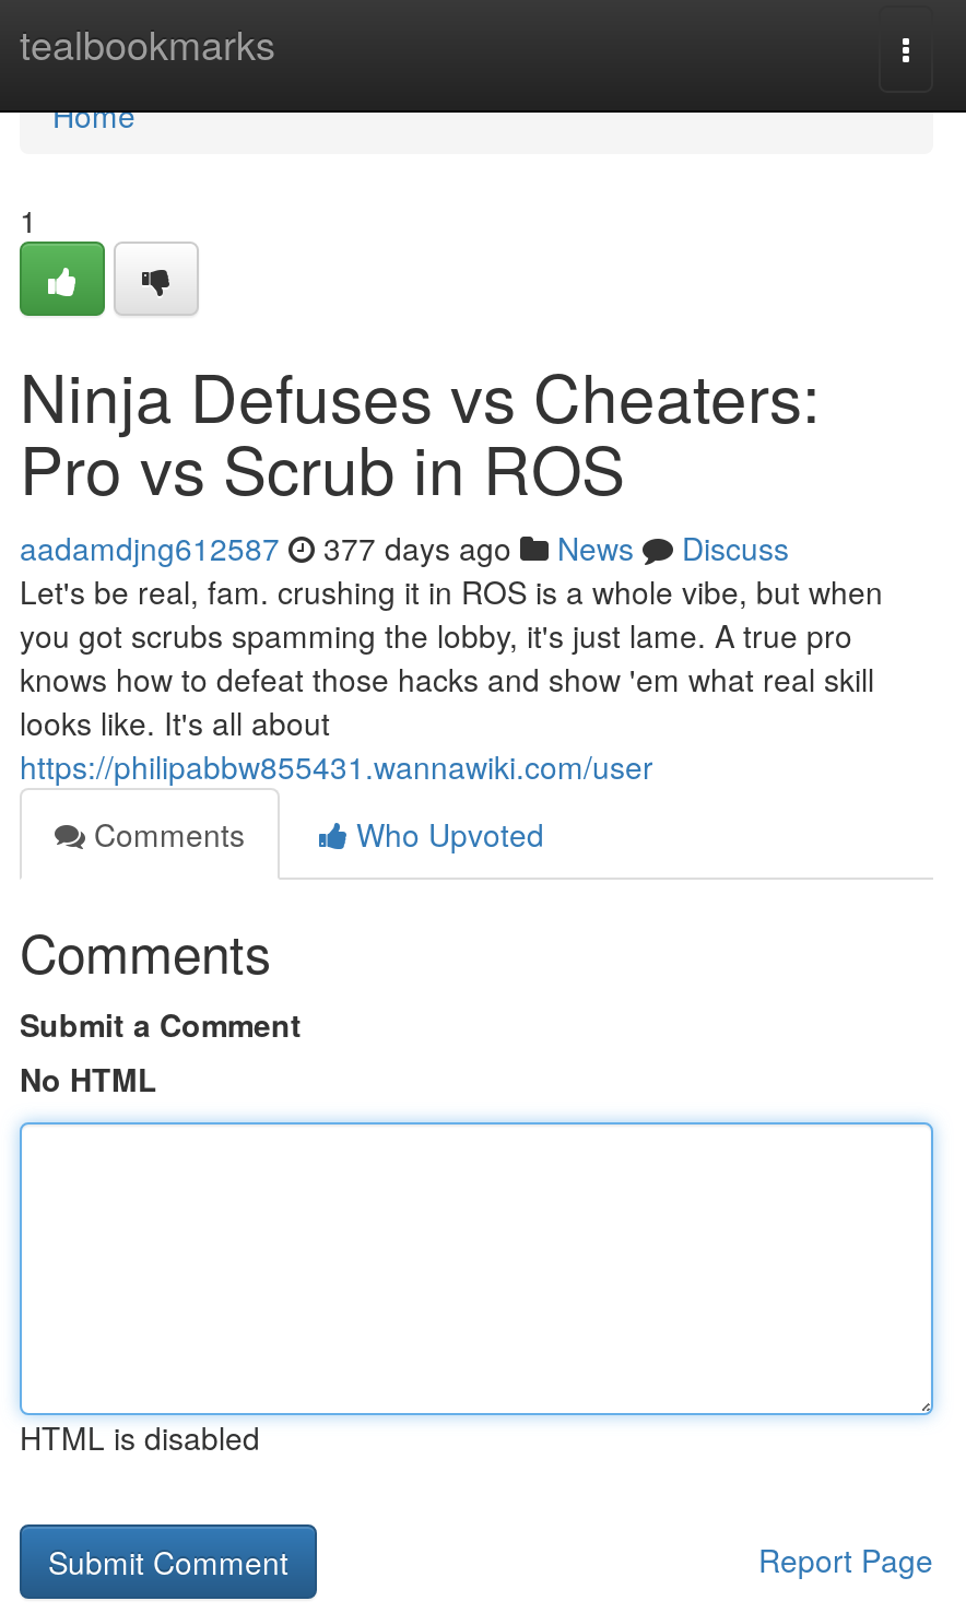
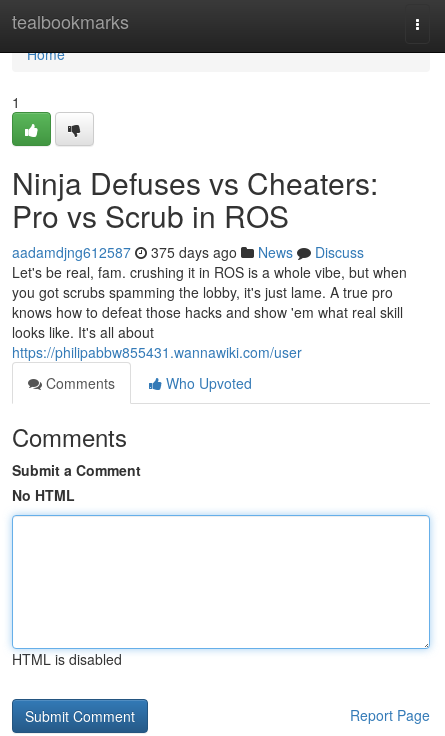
[20,526,789,569] aadamdjng612587 377 days ago News Discuss -> [12,242,364,262] aadamdjng612587 375 days ago News Discuss

